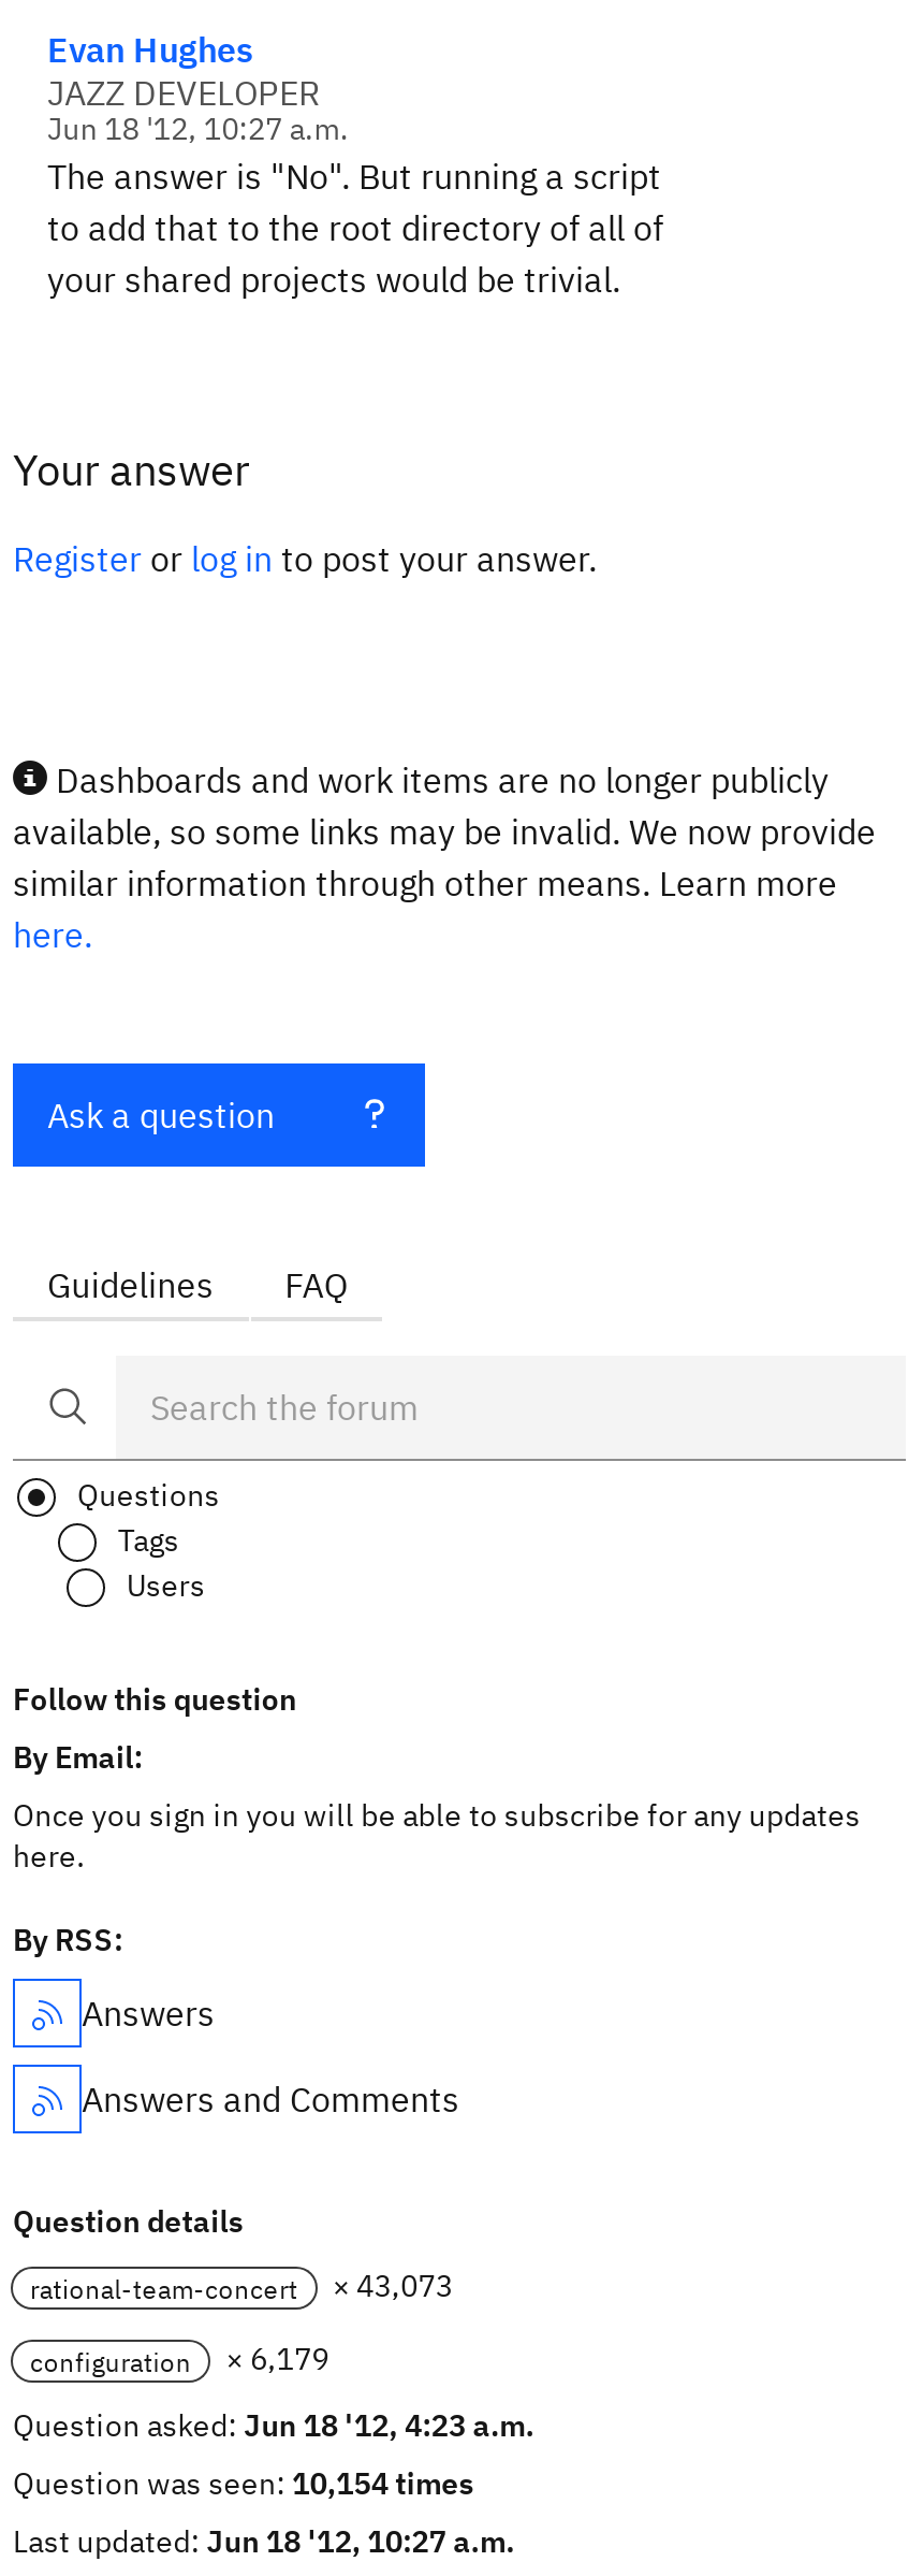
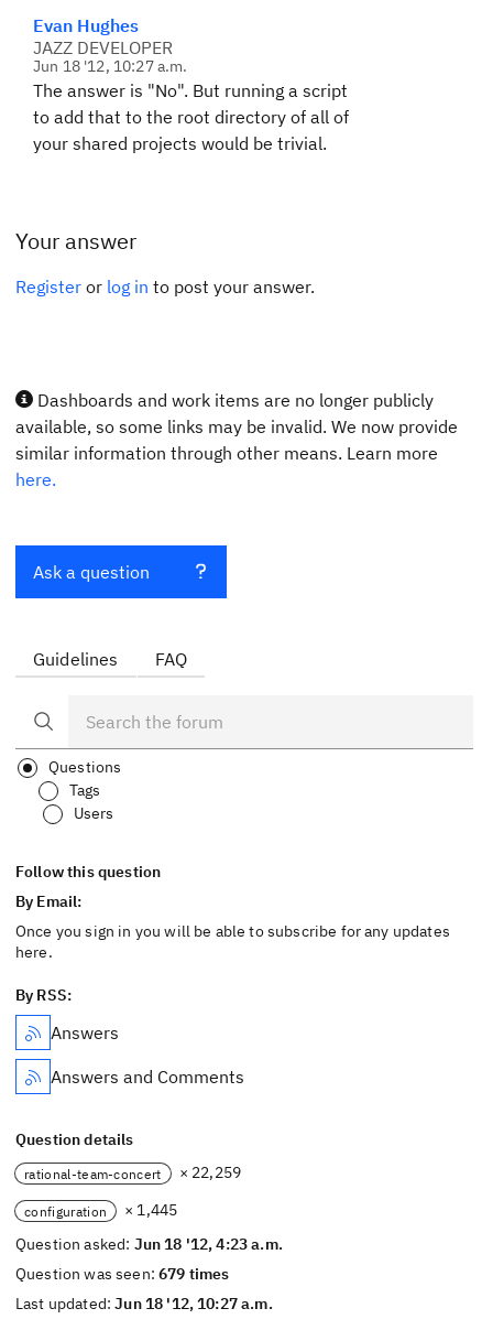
[30,2267,453,2306] rational-team-concert × 43,073 -> [24,1163,241,1182] rational-team-concert × 22,259
[30,2340,329,2379] configuration × 6,179 -> [24,1200,178,1220] configuration × 1,445
[13,2464,474,2503] Question was seen: 10,154 times -> [15,1264,229,1284] Question was seen: 679 times

